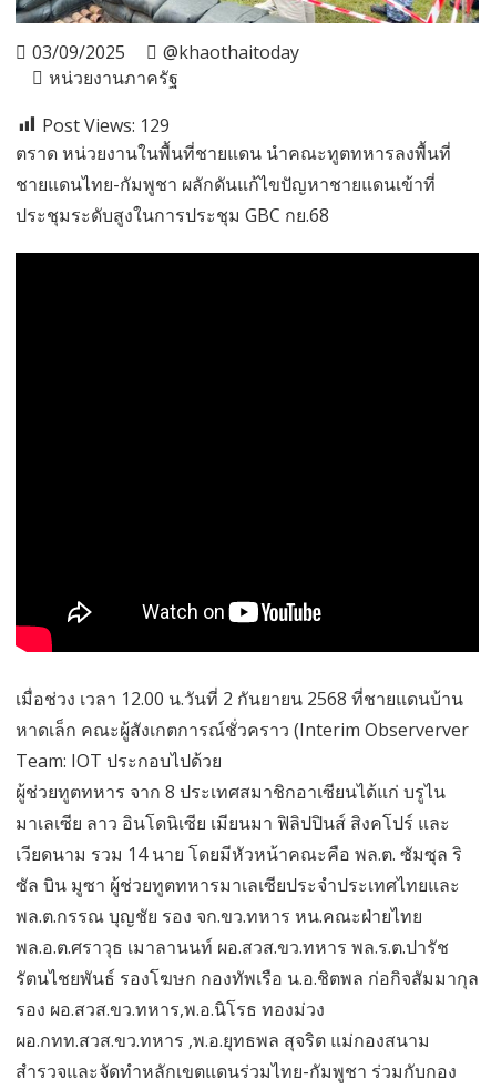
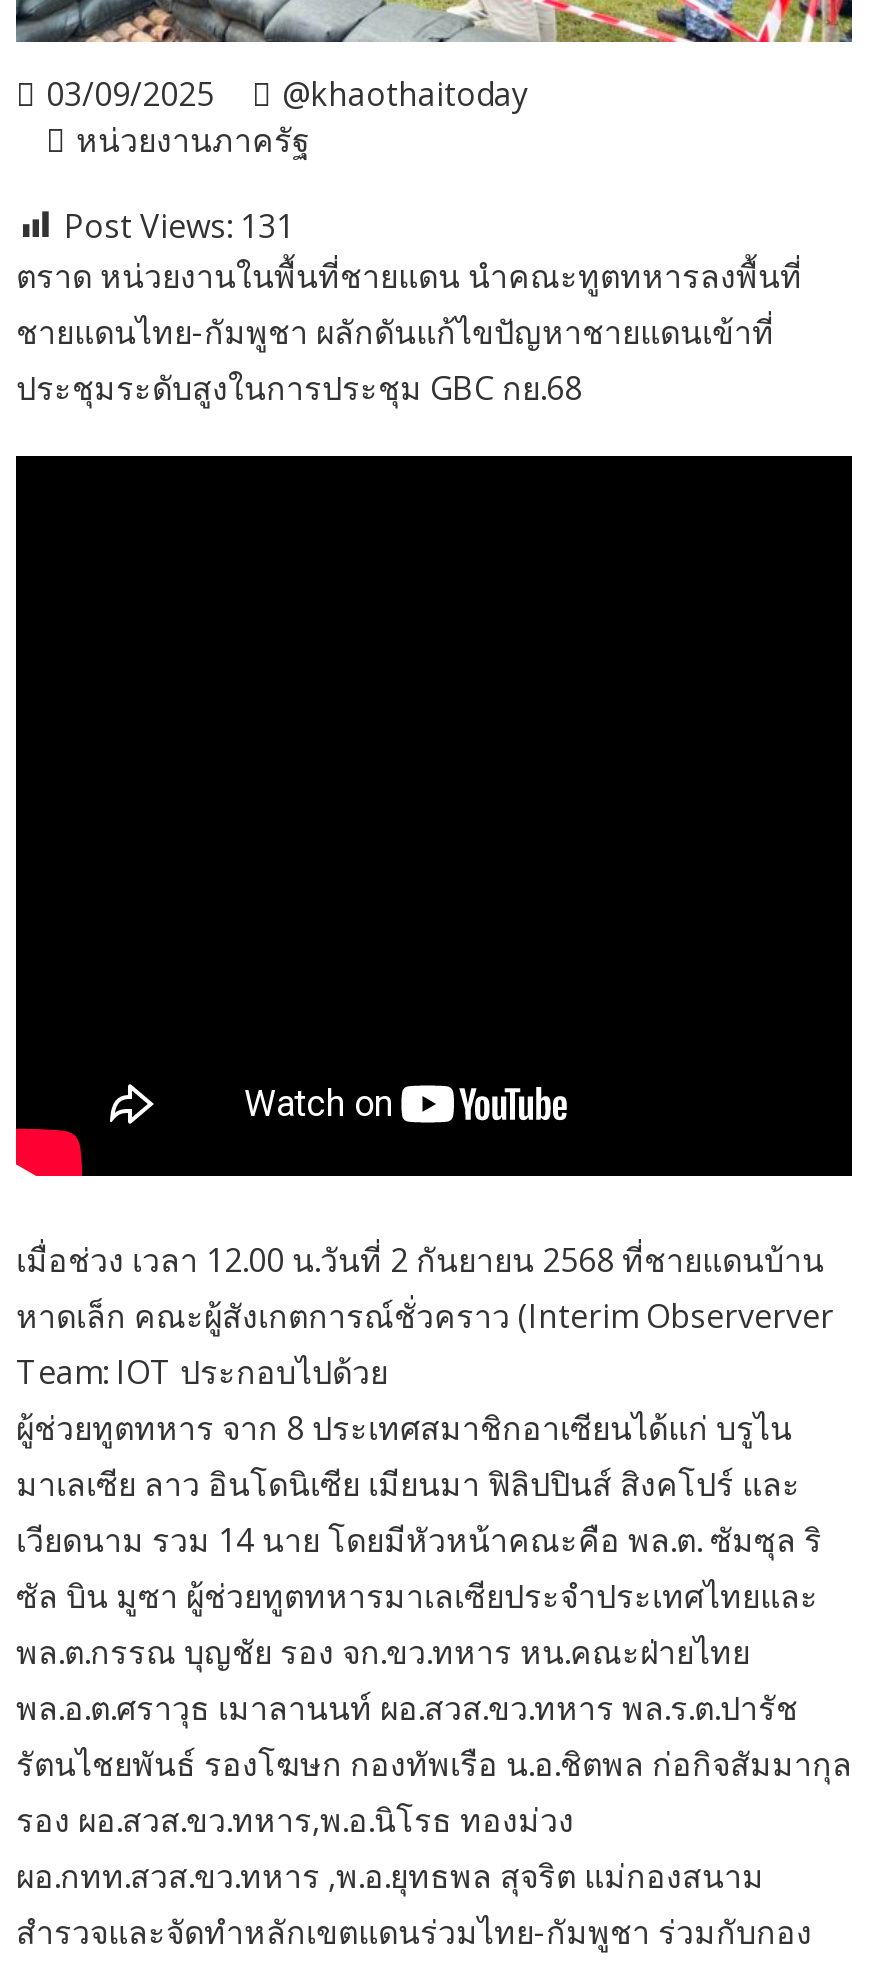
[42,113,170,137] Post Views: 129 -> [64,203,294,247] Post Views: 131

